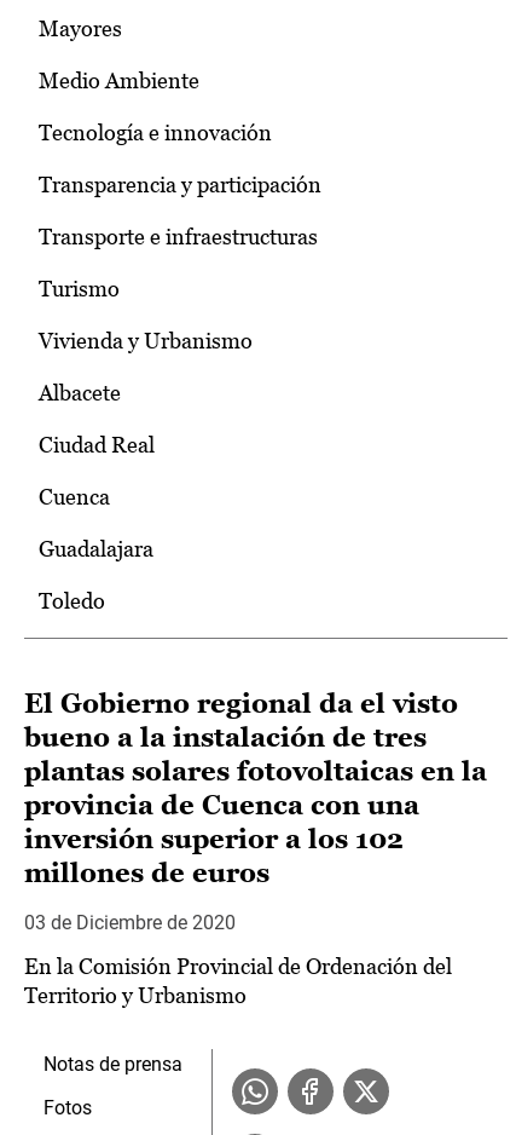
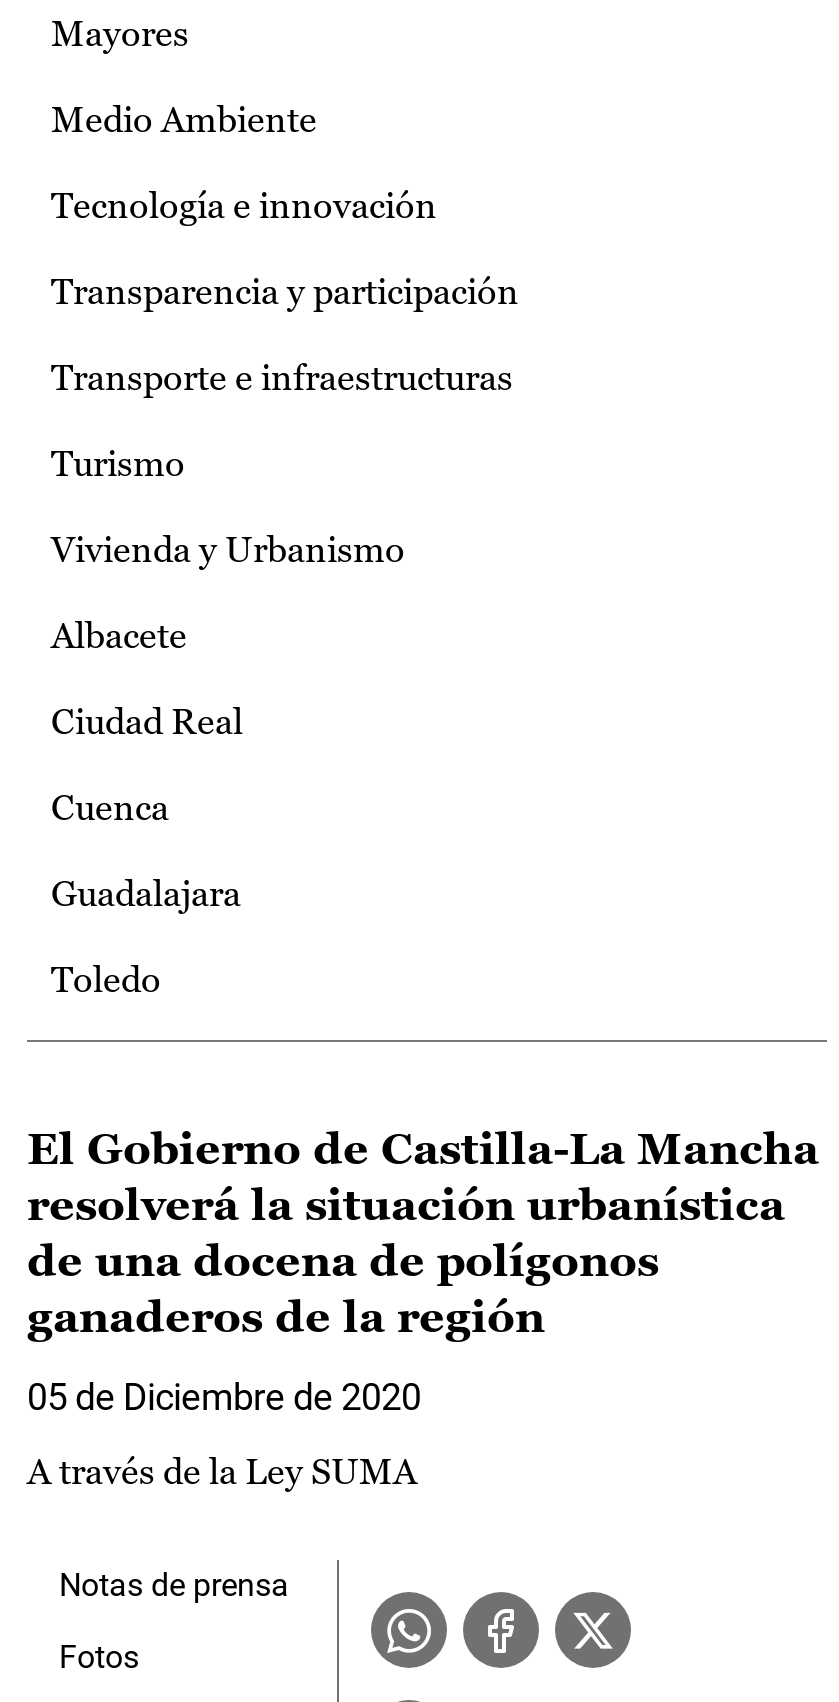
[24,689,487,888] El Gobierno regional da el visto | bueno a la instalación de tres | plantas solares fotovoltaicas en la | provincia de Cuenca con una | inversión superior a los 102 | millones de euros -> [27,1124,819,1342] El Gobierno de Castilla-La Mancha | resolverá la situación urbanística | de una docena de polígonos | ganaderos de la región
[24,911,236,934] 03 de Diciembre de 2020 -> [27,1376,421,1418] 05 de Diciembre de 2020
[24,954,452,1008] En la Comisión Provincial de Ordenación del | Territorio y Urbanismo -> [27,1450,417,1492] A través de la Ley SUMA

